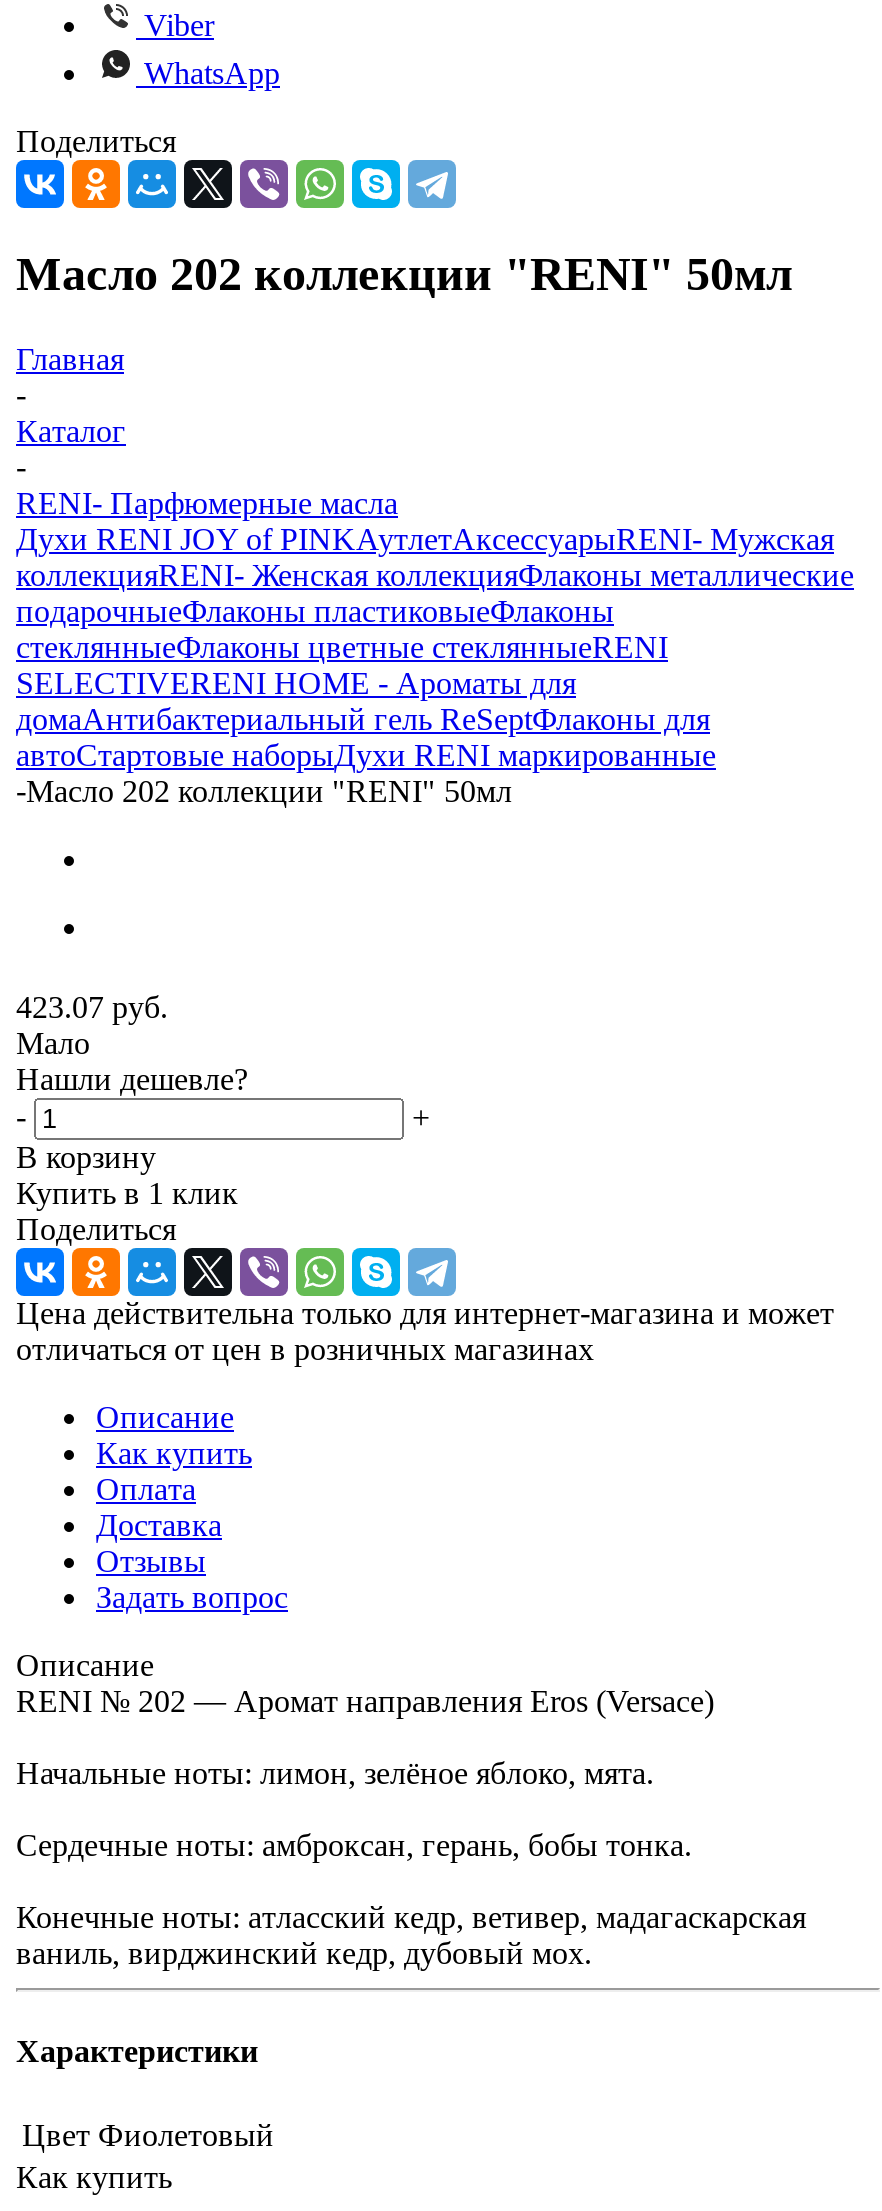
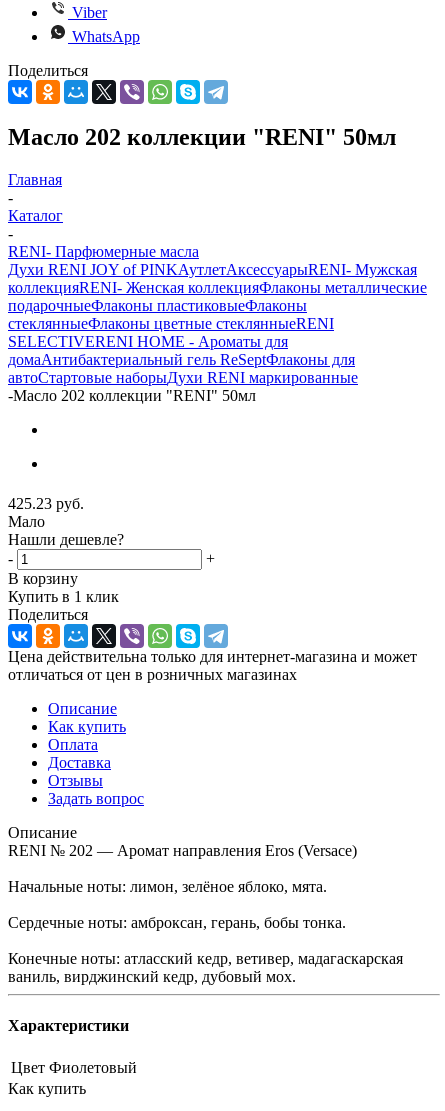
[16,990,168,1024] 423.07 руб. -> [8,495,84,512] 425.23 руб.

